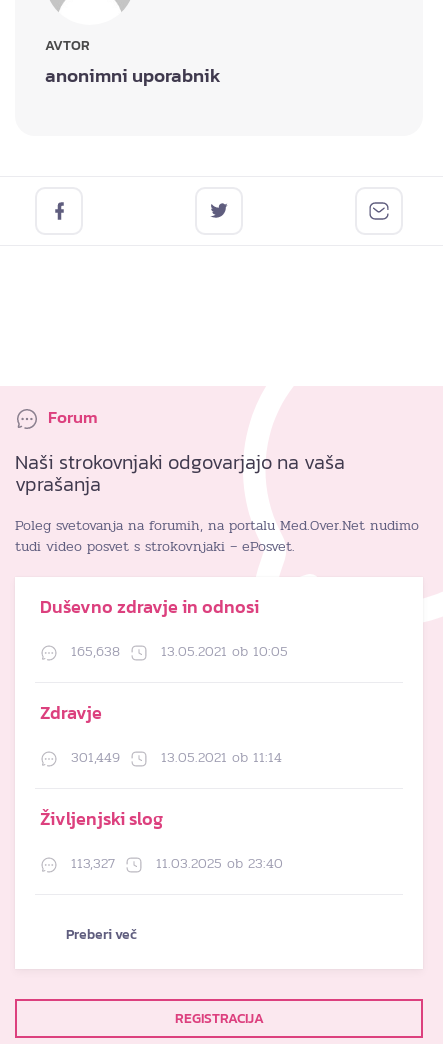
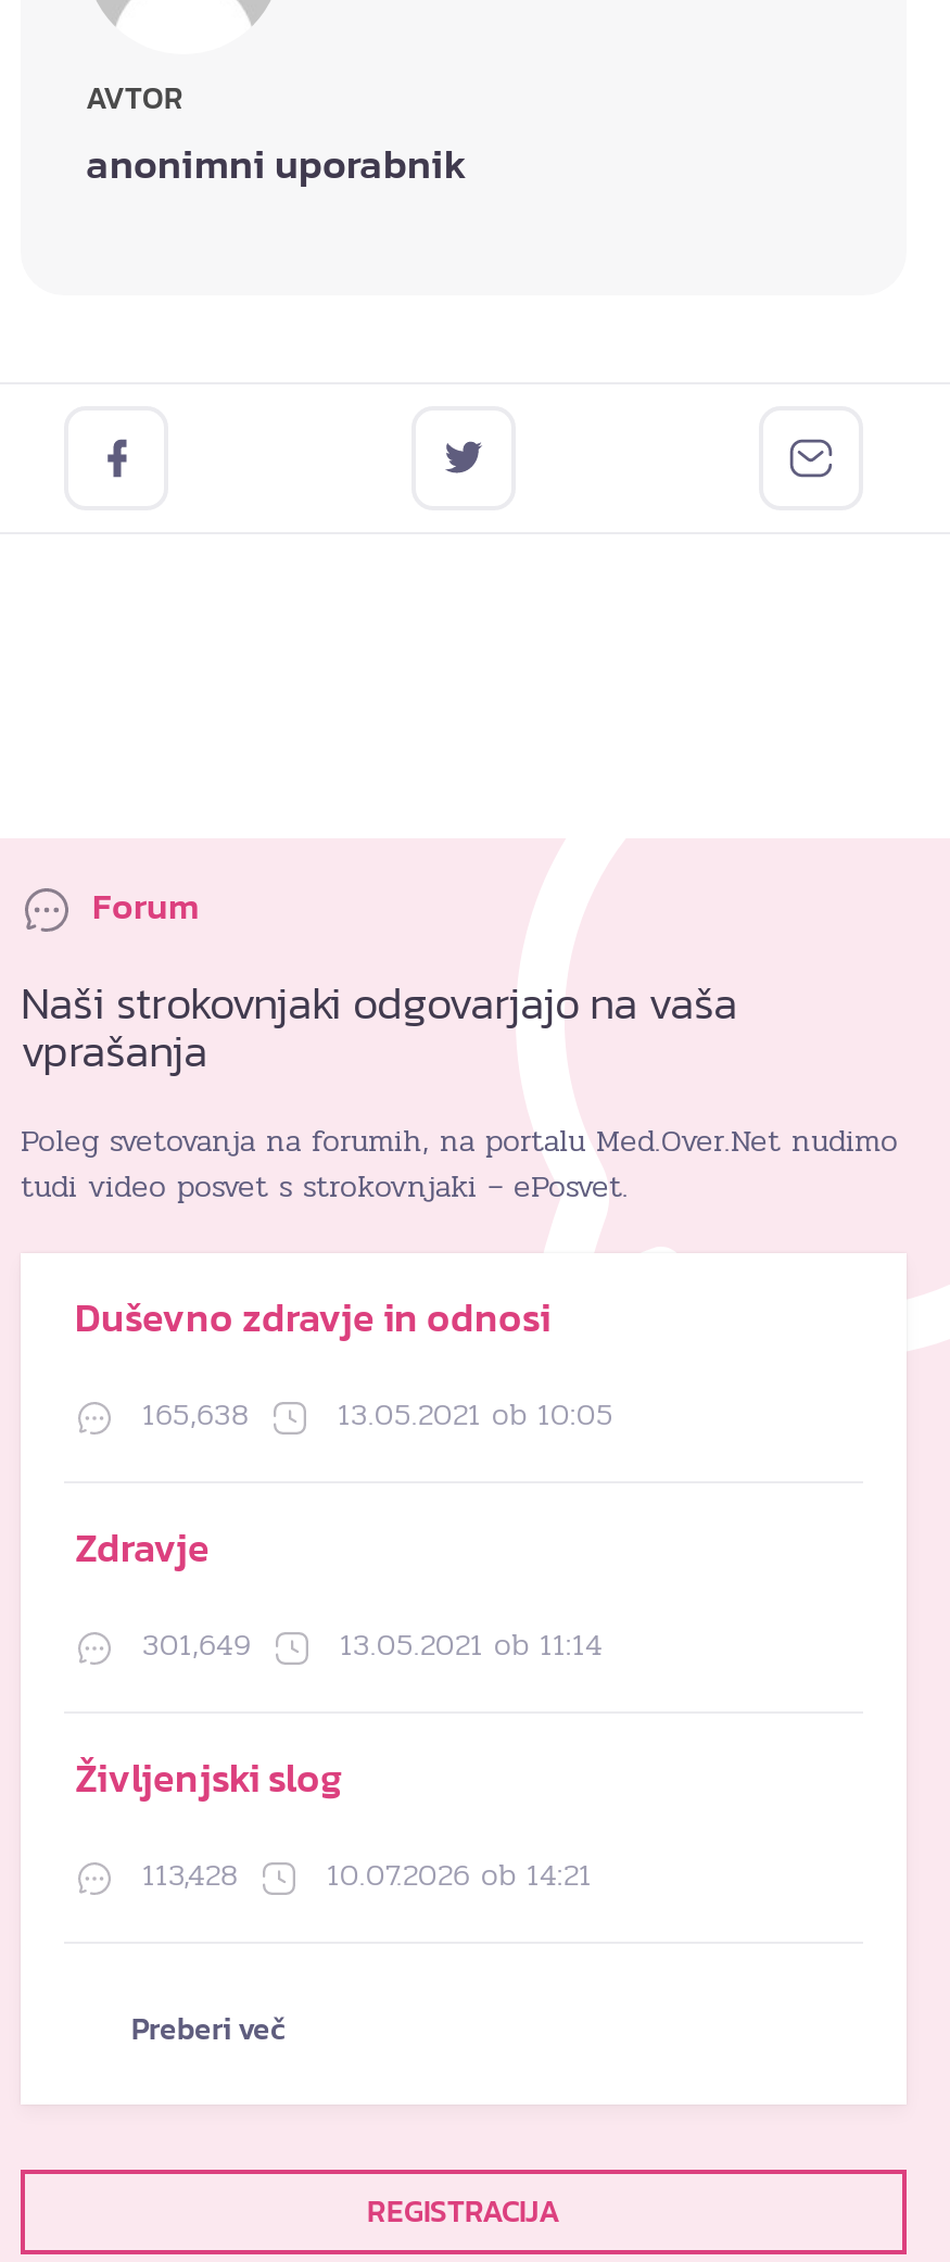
[71,747,282,768] 301,449 13.05.2021 ob 11:14 -> [142,1623,603,1668] 301,649 13.05.2021 ob 11:14
[71,853,115,874] 113,327 -> [142,1853,238,1899] 113,428
[156,853,283,874] 11.03.2025 ob 23:40 -> [327,1853,592,1899] 10.07.2026 ob 14:21

